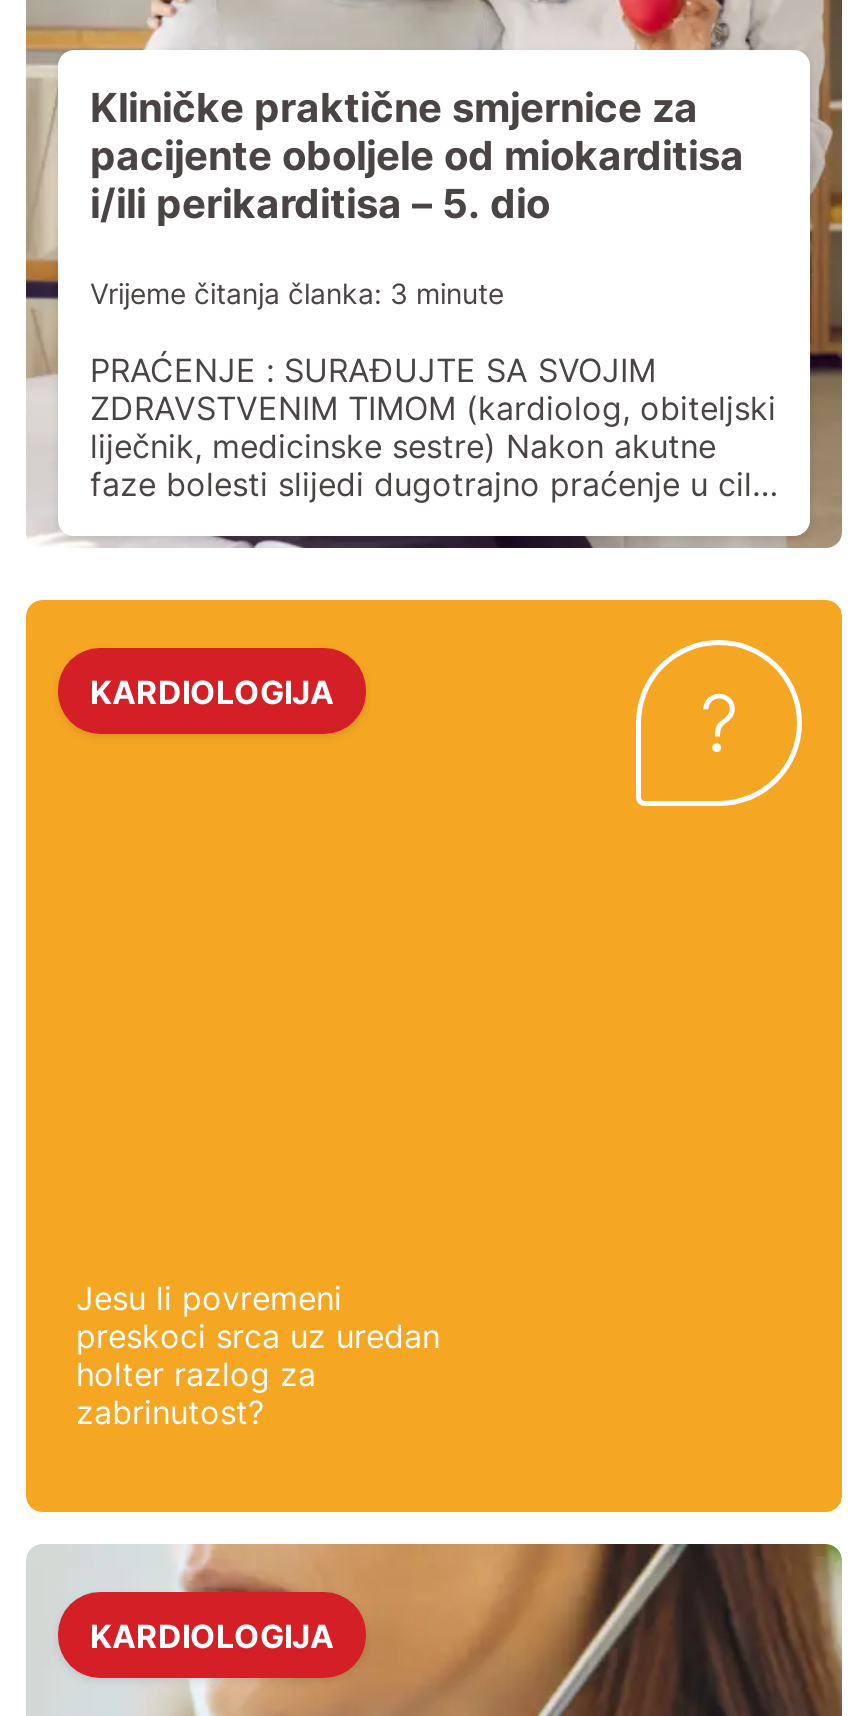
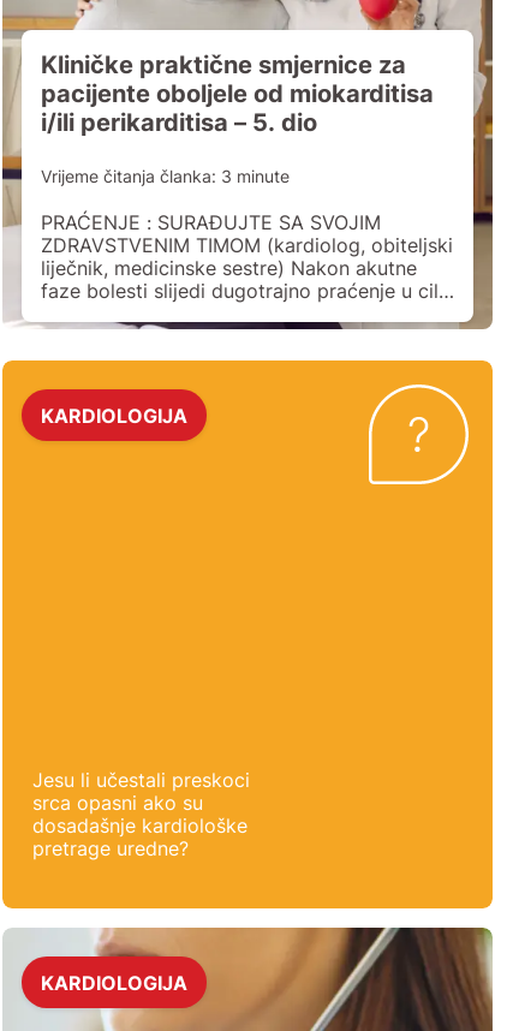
[76,1276,440,1434] Jesu li povremeni | preskoci srca uz uredan | holter razlog za | zabrinutost? -> [32,767,250,862] Jesu li učestali preskoci | srca opasni ako su | dosadašnje kardiološke | pretrage uredne?

